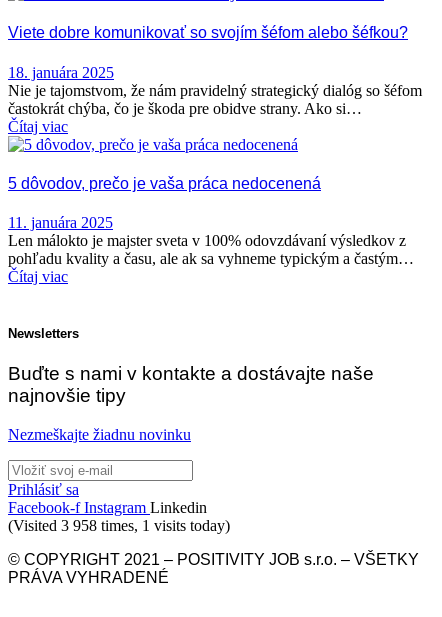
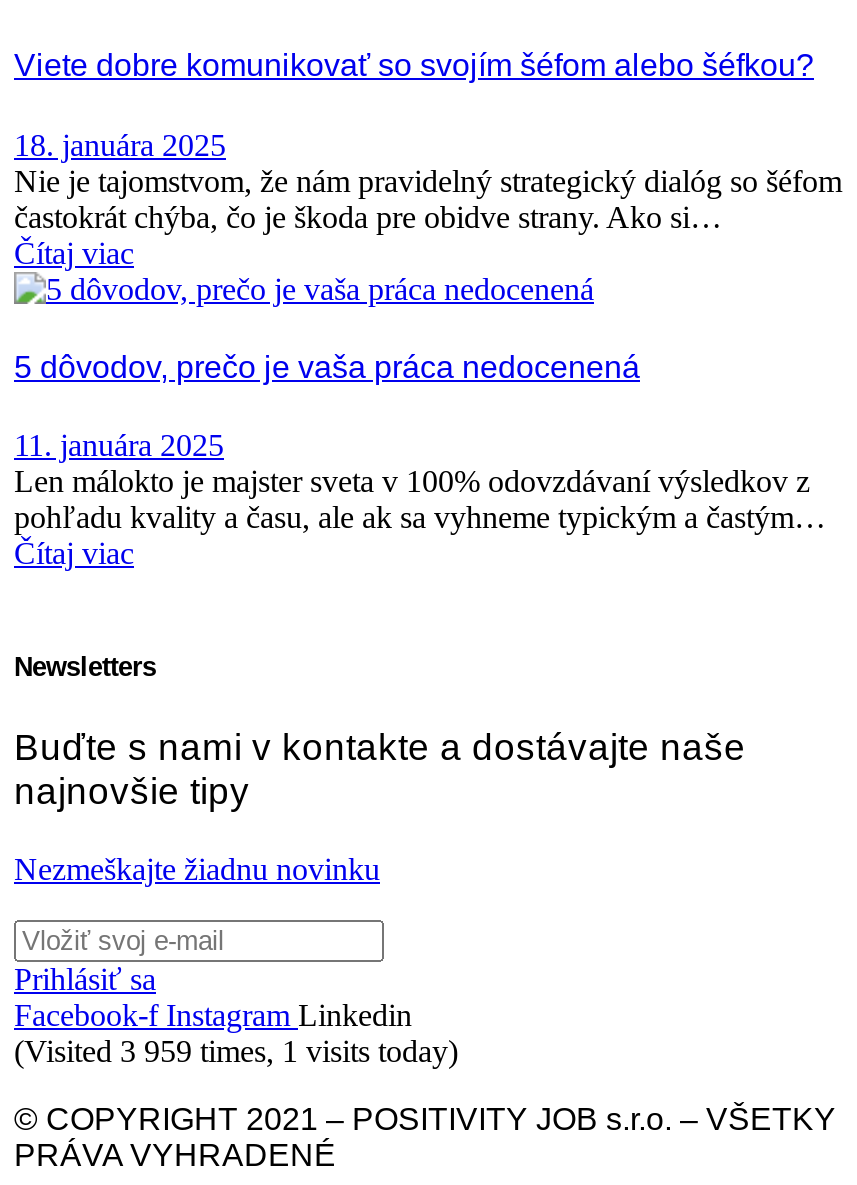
[8,517,230,534] (Visited 3 958 times, 1 visits today) -> [14,1034,458,1068] (Visited 3 959 times, 1 visits today)

